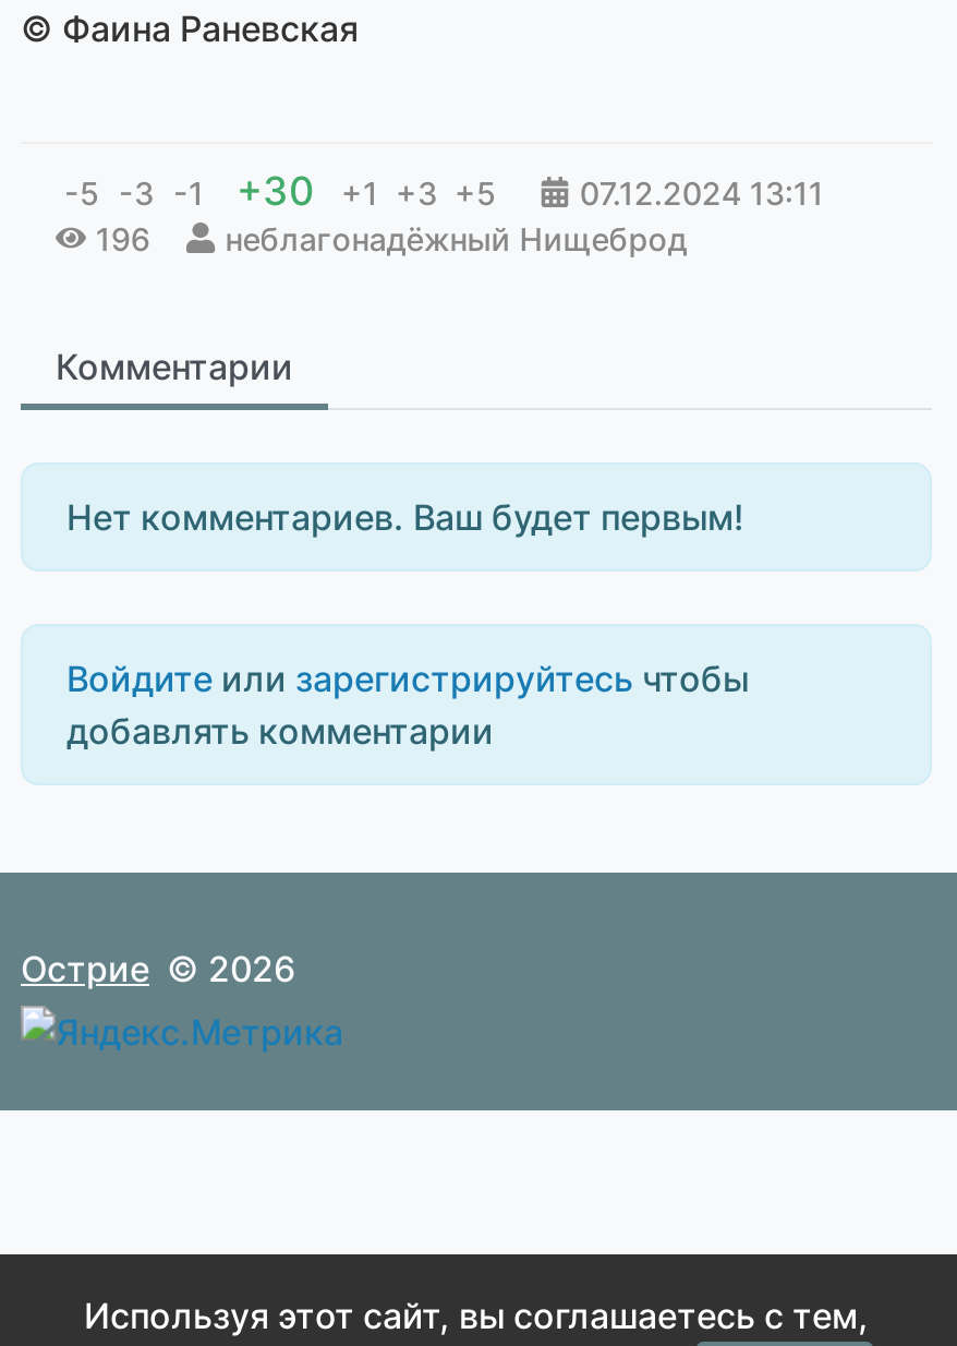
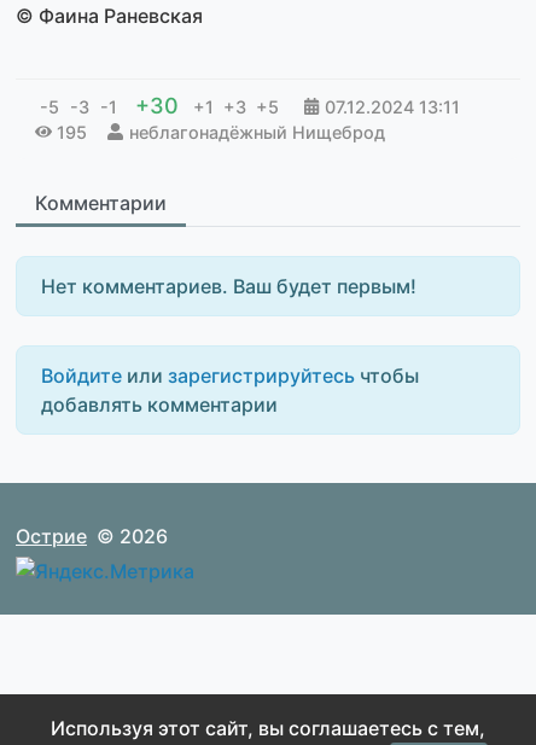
[87,219,150,256] 196 -> [52,121,87,142] 195

